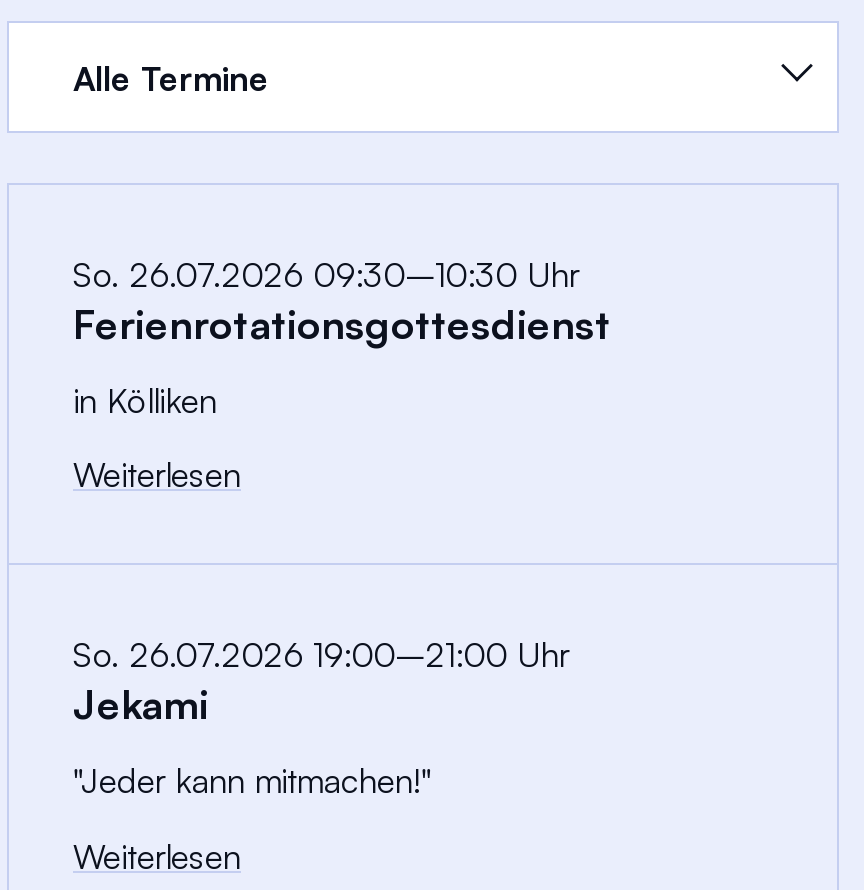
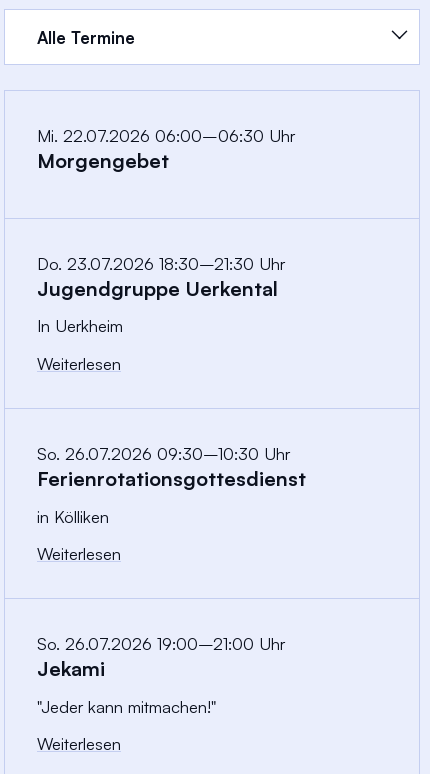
none -> [37,125,295,173] Mi. 22.07.2026 06:00–06:30 Uhr | Morgengebet
none -> [37,253,285,374] Do. 23.07.2026 18:30–21:30 Uhr | Jugendgruppe Uerkental | In Uerkheim | Weiterlesen

